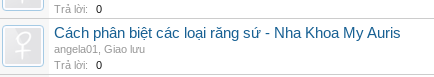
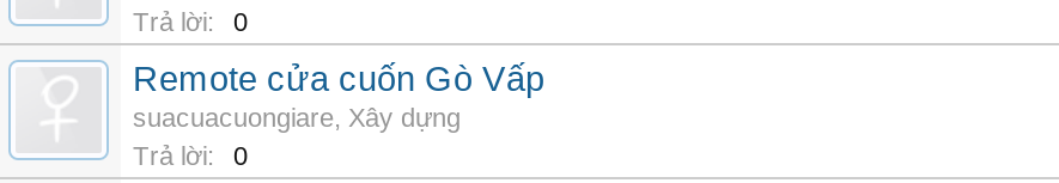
[54,25,401,55] Cách phân biệt các loại răng sứ - Nha Khoa My Auris | angela01, Giao lưu -> [133,60,544,132] Remote cửa cuốn Gò Vấp | suacuacuongiare, Xây dựng

